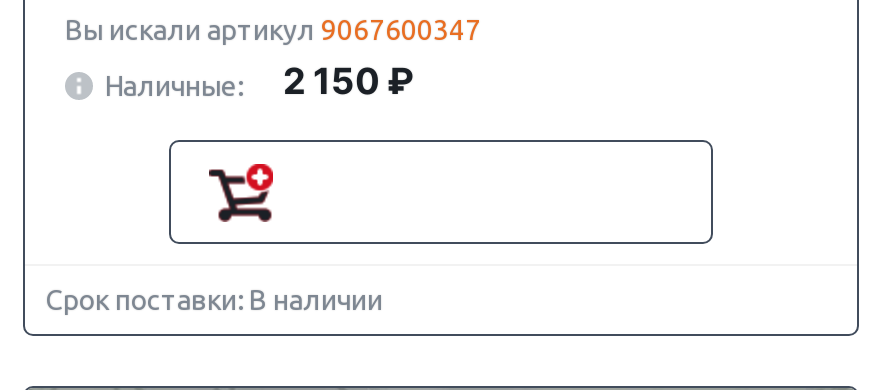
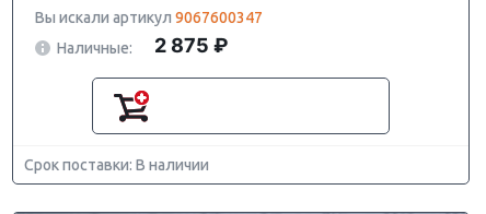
[105,60,413,102] Наличные: 2 150 ₽ -> [57,34,228,57] Наличные: 2 875 ₽

